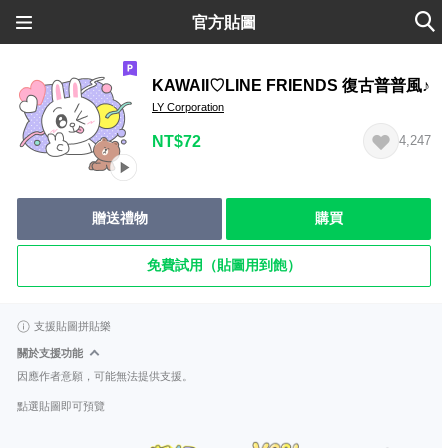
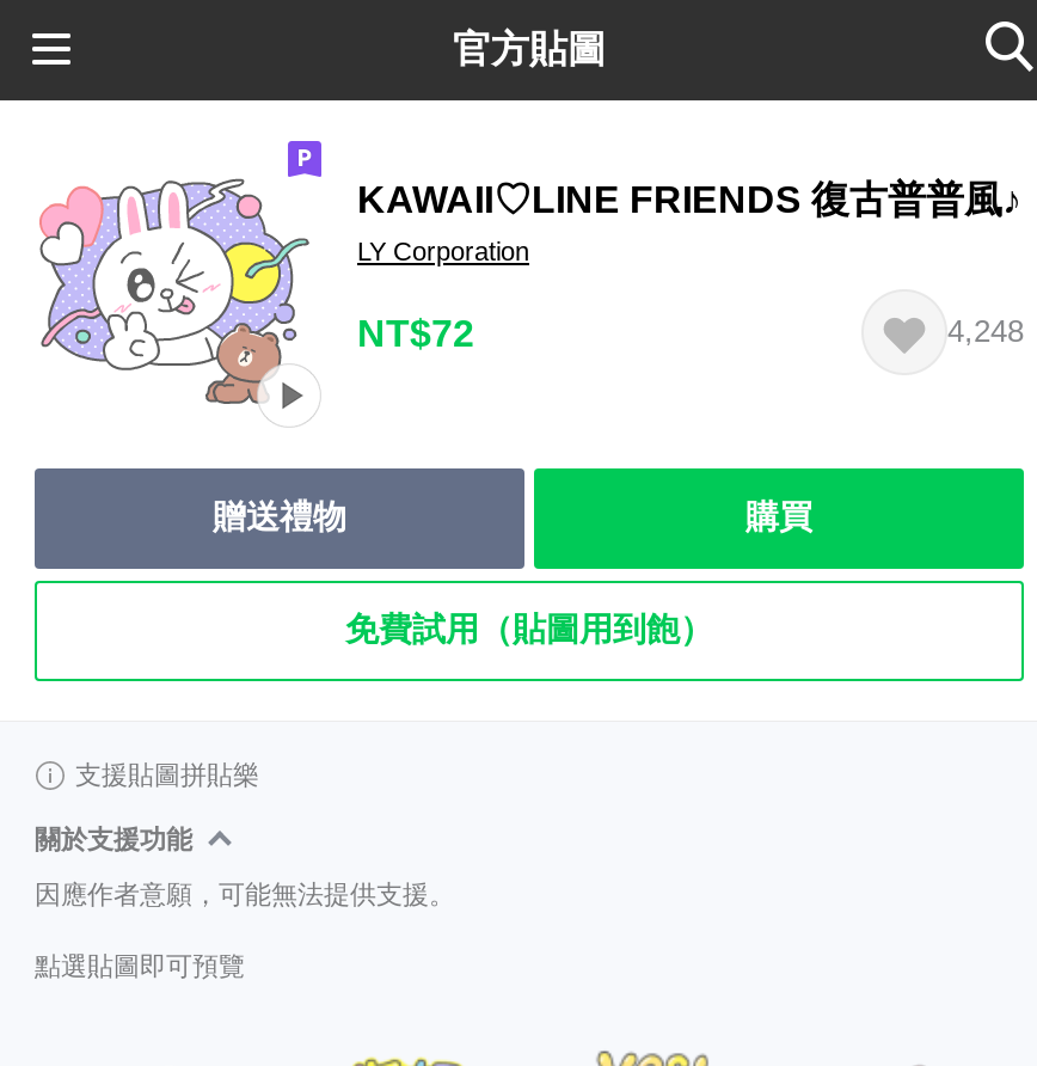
[399,133,431,148] 4,247 -> [947,313,1024,349] 4,248

